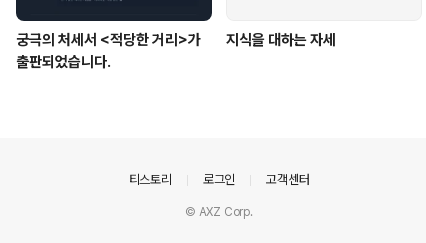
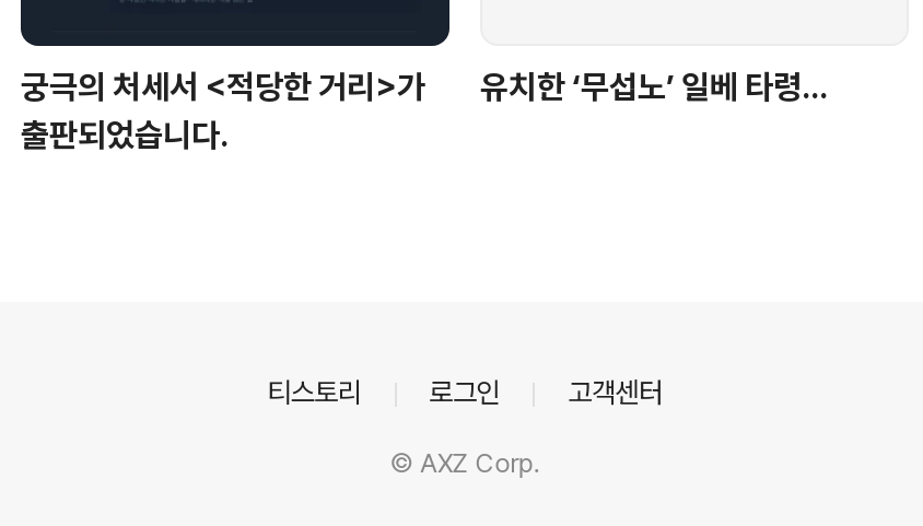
[226,31,336,49] 지식을 대하는 자세 -> [480,69,828,108] 유치한 ‘무섭노’ 일베 타령...

